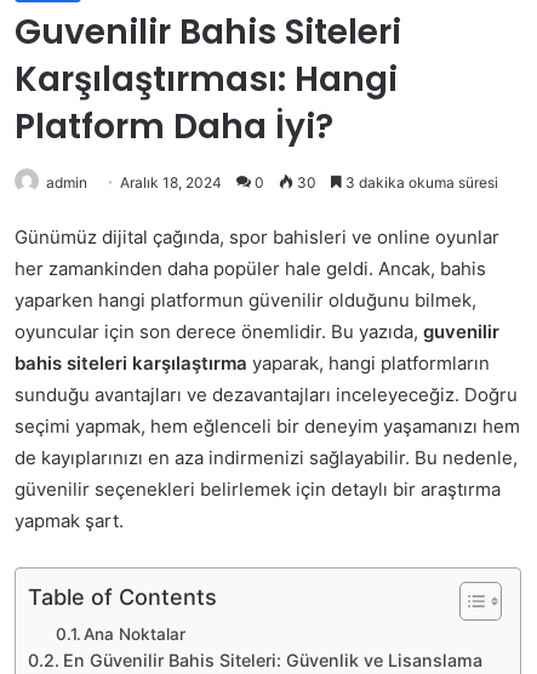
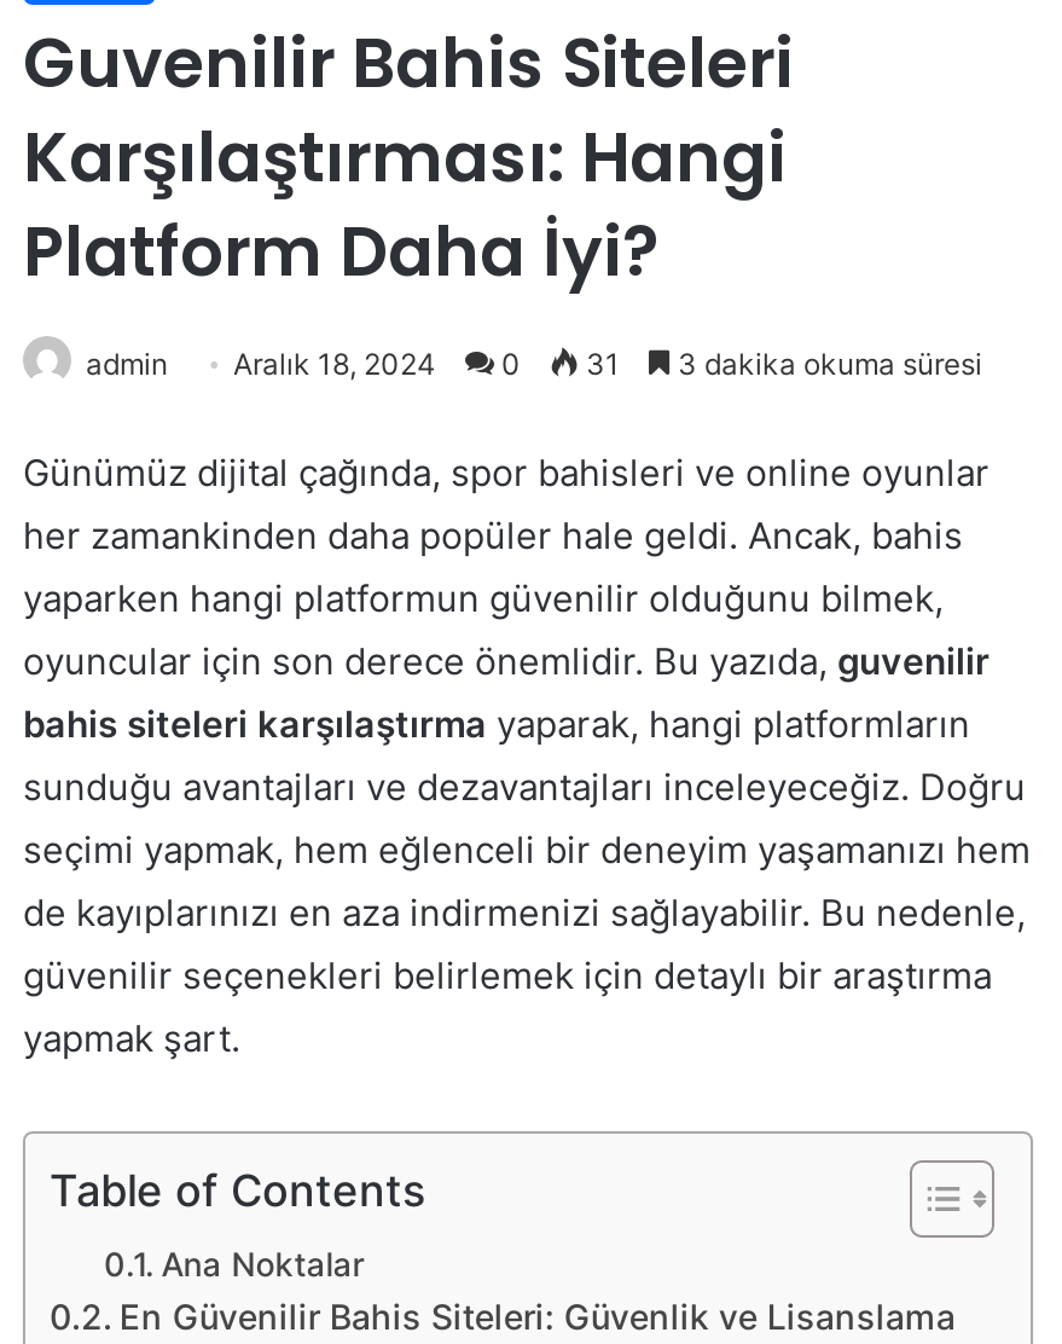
[46,173,498,192] admin Aralık 18, 2024 0 30 3 dakika okuma süresi -> [86,346,982,382] admin Aralık 18, 2024 0 31 3 dakika okuma süresi

